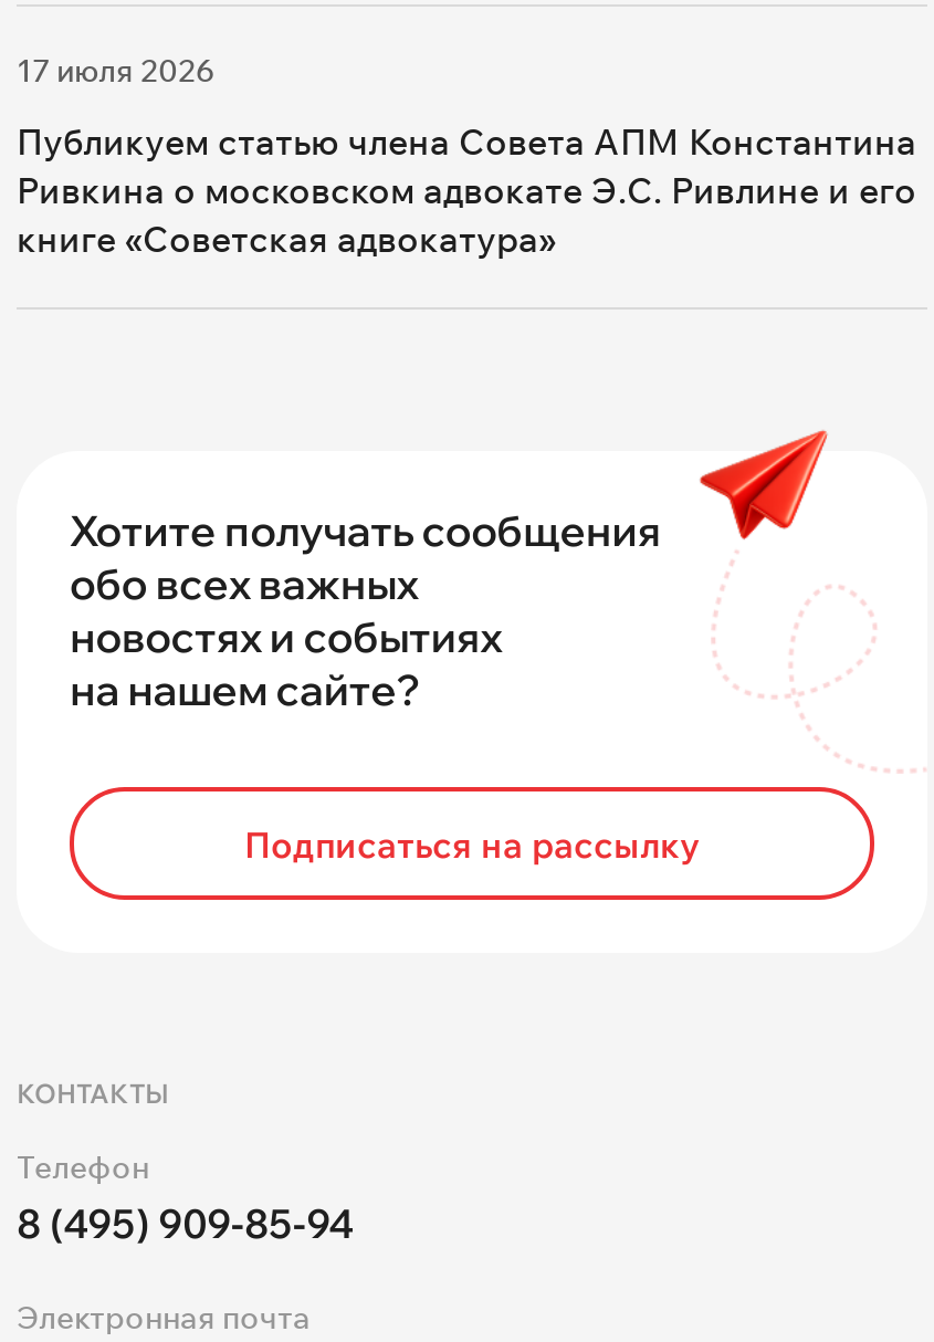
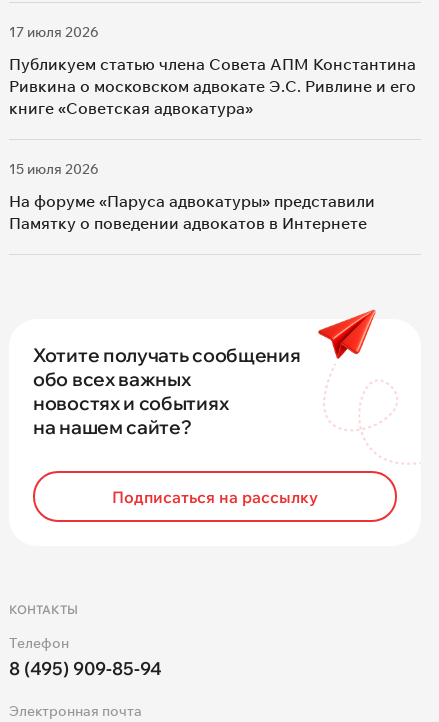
none -> [9,160,375,233] 15 июля 2026 | На форуме «Паруса адвокатуры» представили | Памятку о поведении адвокатов в Интернете

